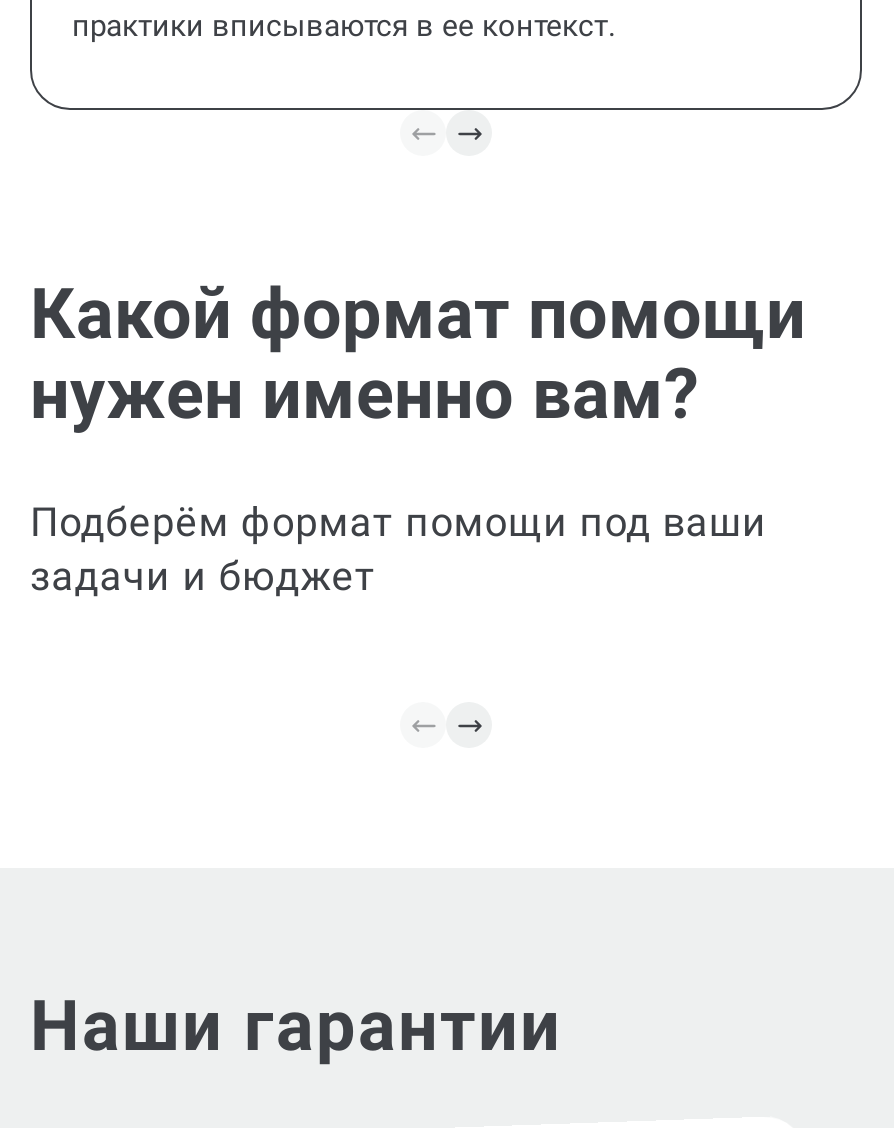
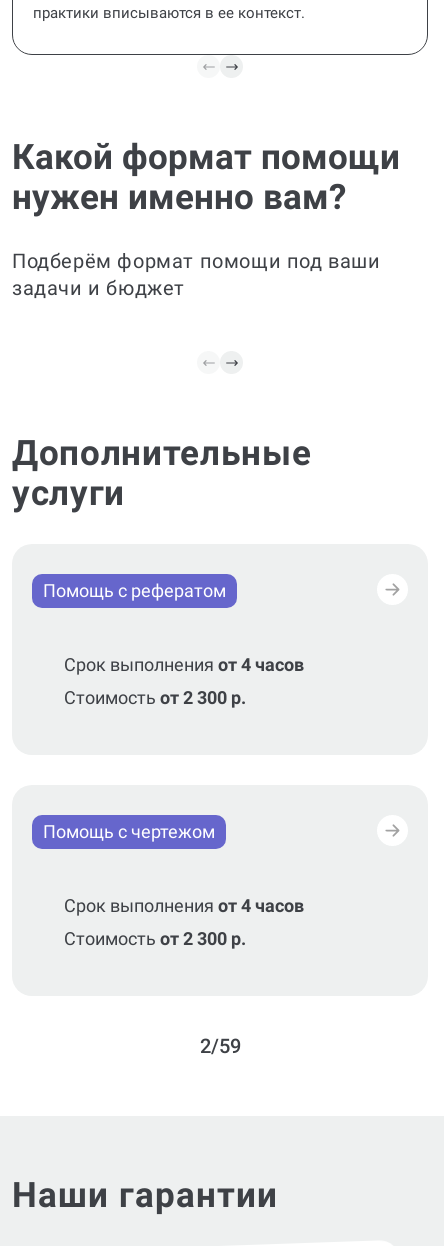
none -> [12,432,311,600] Дополнительные | услуги | Помощь с рефератом
none -> [43,820,215,841] Помощь с чертежом
none -> [64,653,304,707] Срок выполнения от 4 часов | Стоимость от 2 300 р.
none -> [64,894,304,948] Срок выполнения от 4 часов | Стоимость от 2 300 р.
none -> [199,1033,240,1057] 2/59

